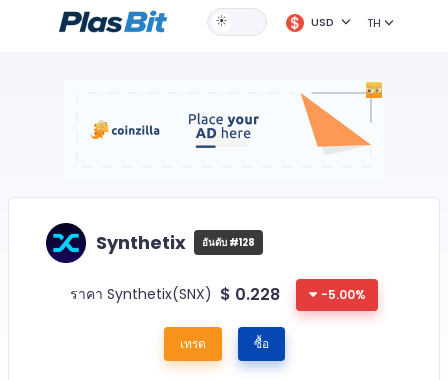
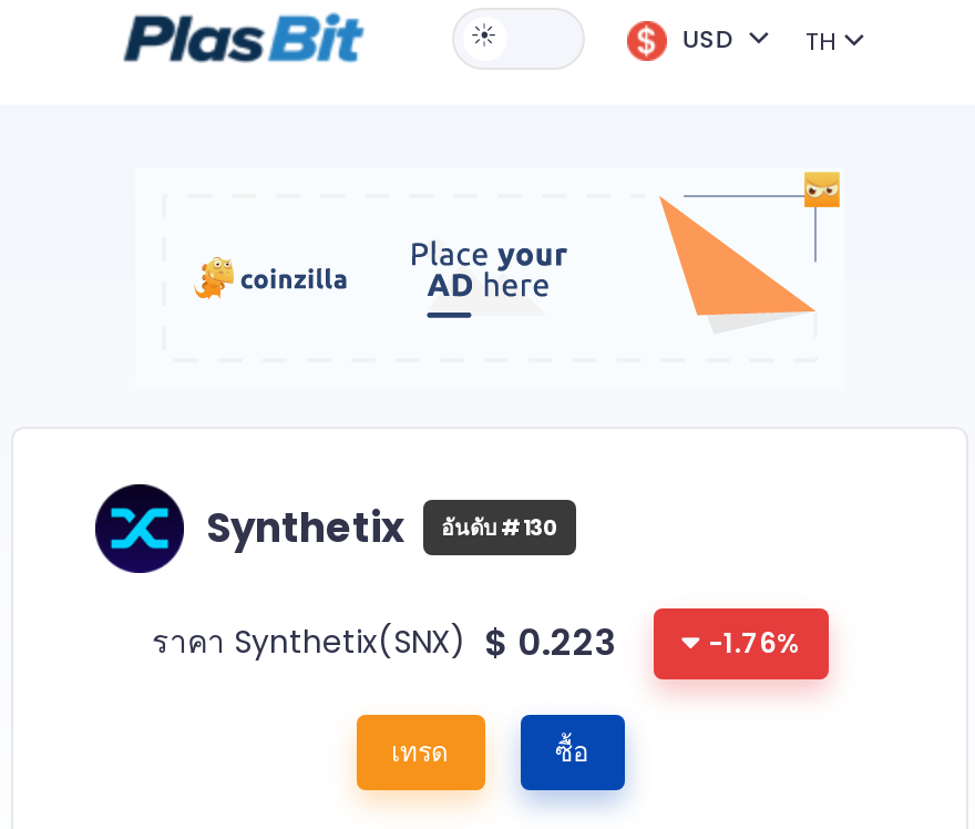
[96,230,255,255] Synthetix อันดับ #128 -> [206,500,558,555] Synthetix อันดับ #130
[70,282,280,305] ราคา Synthetix(SNX) $0.228 -> [152,616,617,667] ราคา Synthetix(SNX) $0.223
[321,285,366,302] -5.00% -> [708,623,801,661] -1.76%

